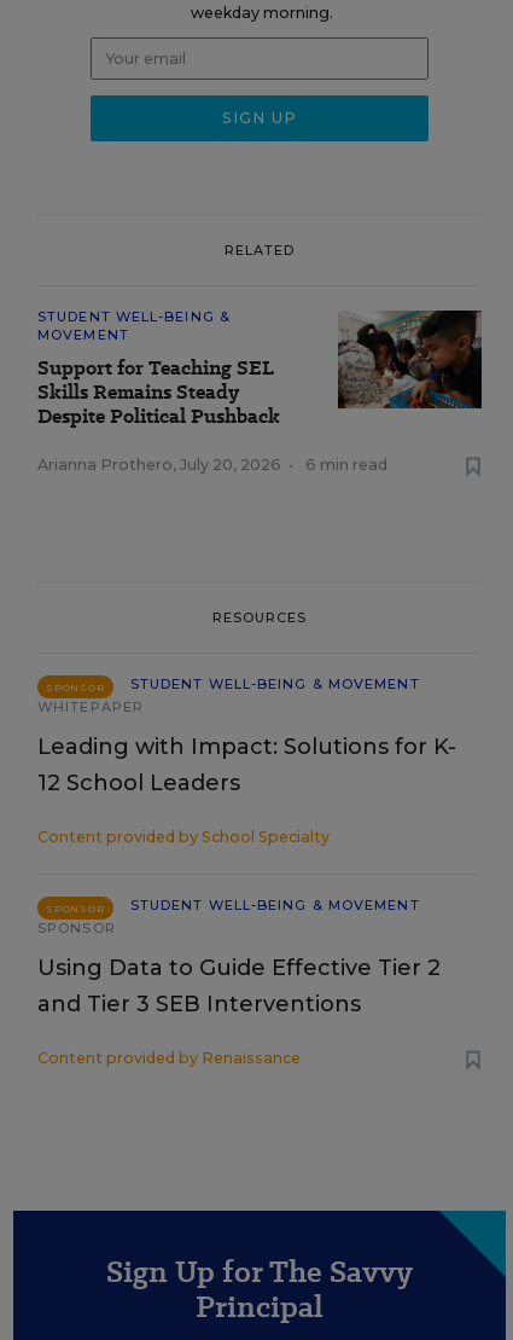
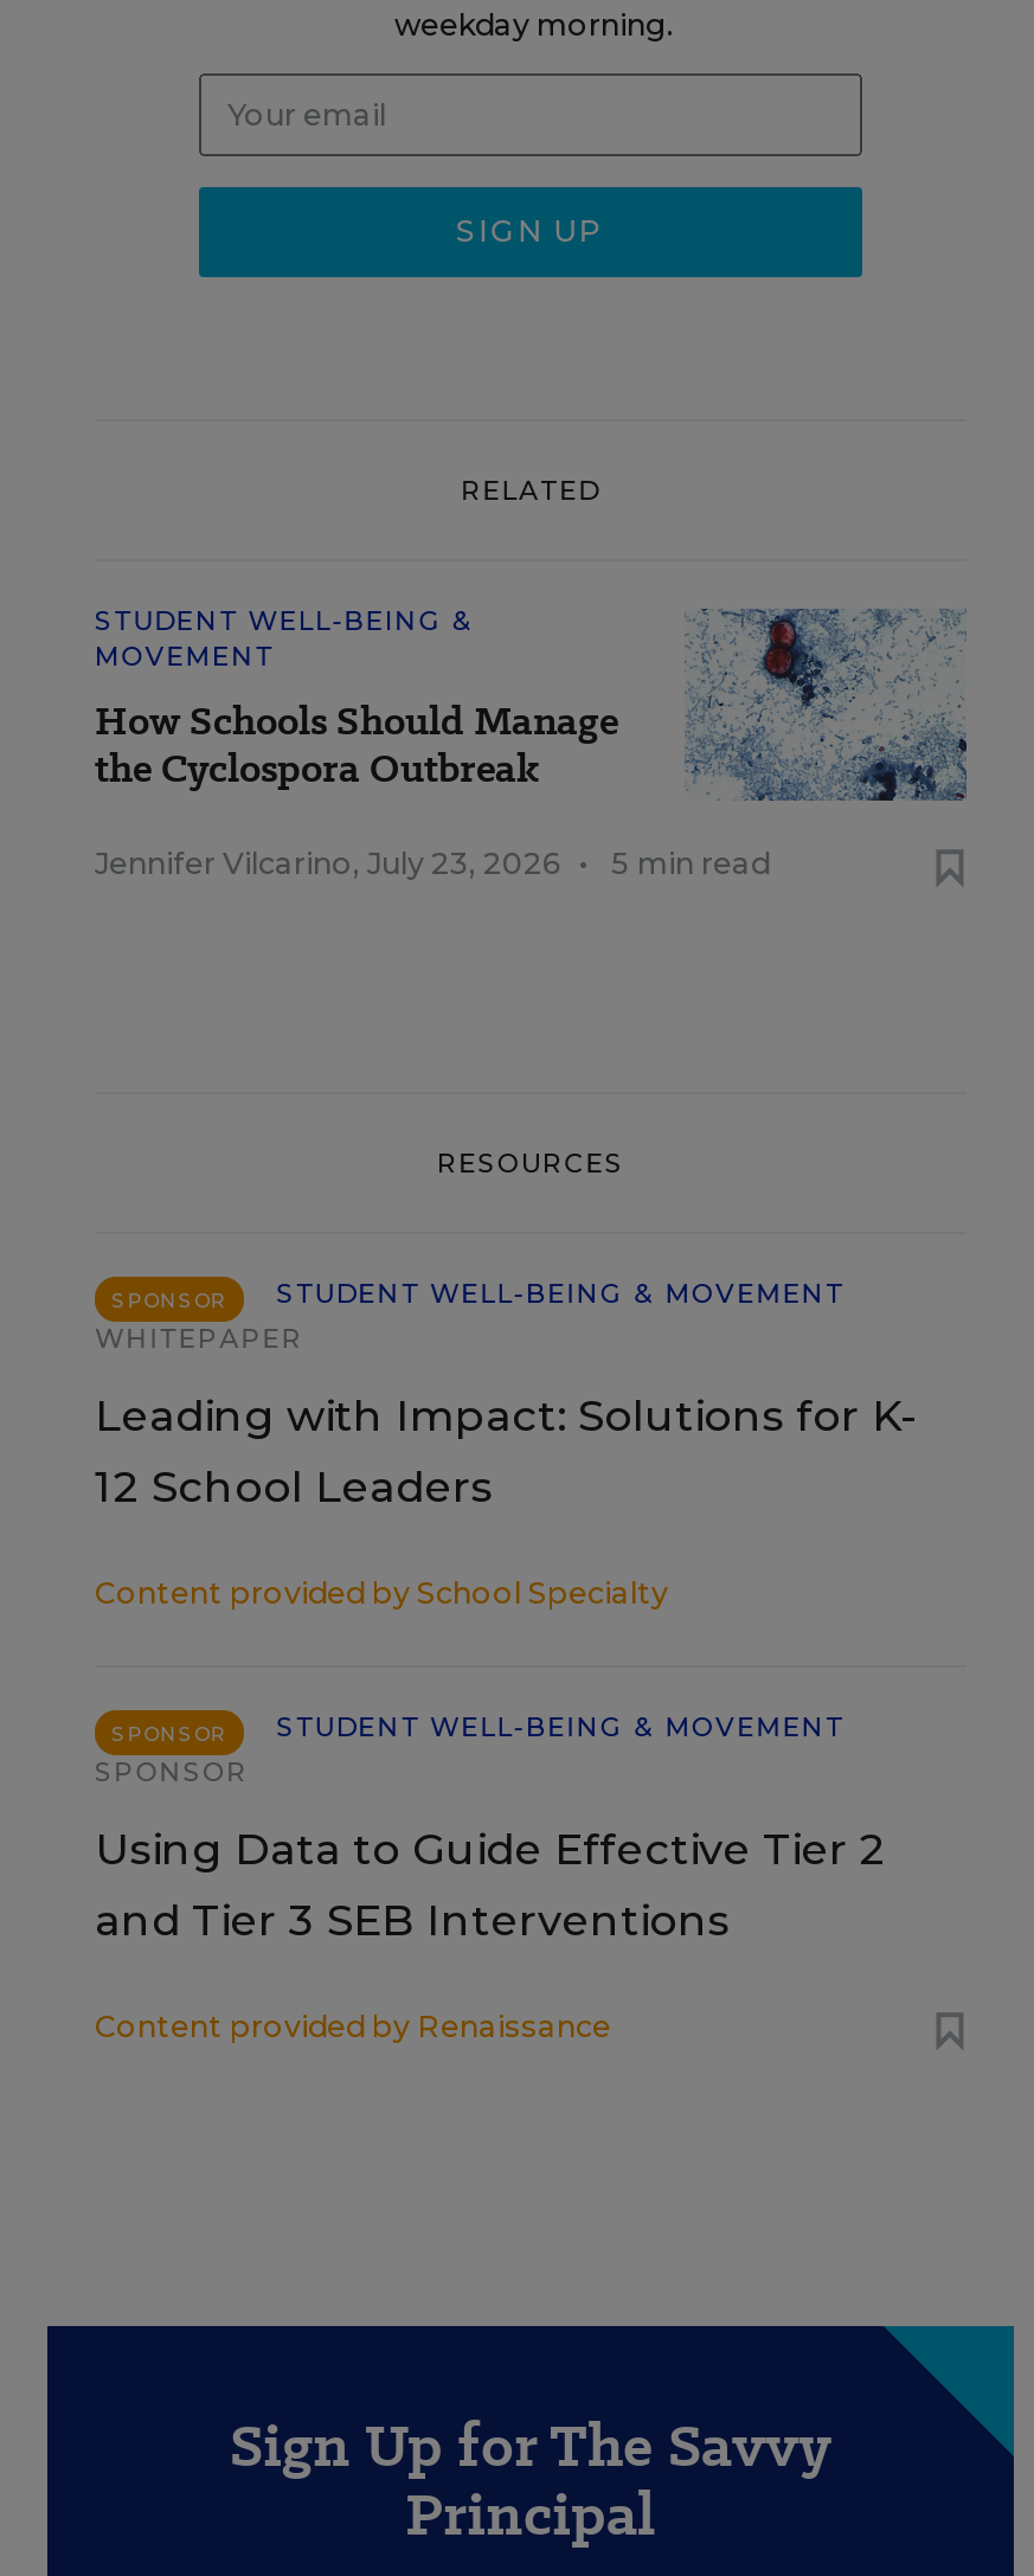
[37,309,483,474] [image] | Arianna Prothero, July 20, 2026 • | 6 min read -> [95,609,969,881] [image] | Jennifer Vilcarino, July 23, 2026 • | 5 min read
[37,354,280,430] Support for Teaching SEL | Skills Remains Steady | Despite Political Pushback -> [95,694,618,796] How Schools Should Manage | the Cyclospora Outbreak

